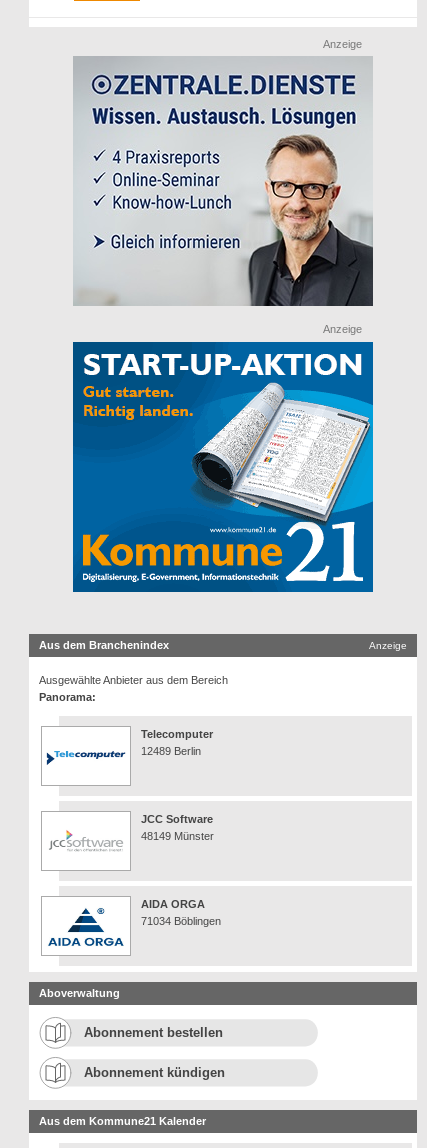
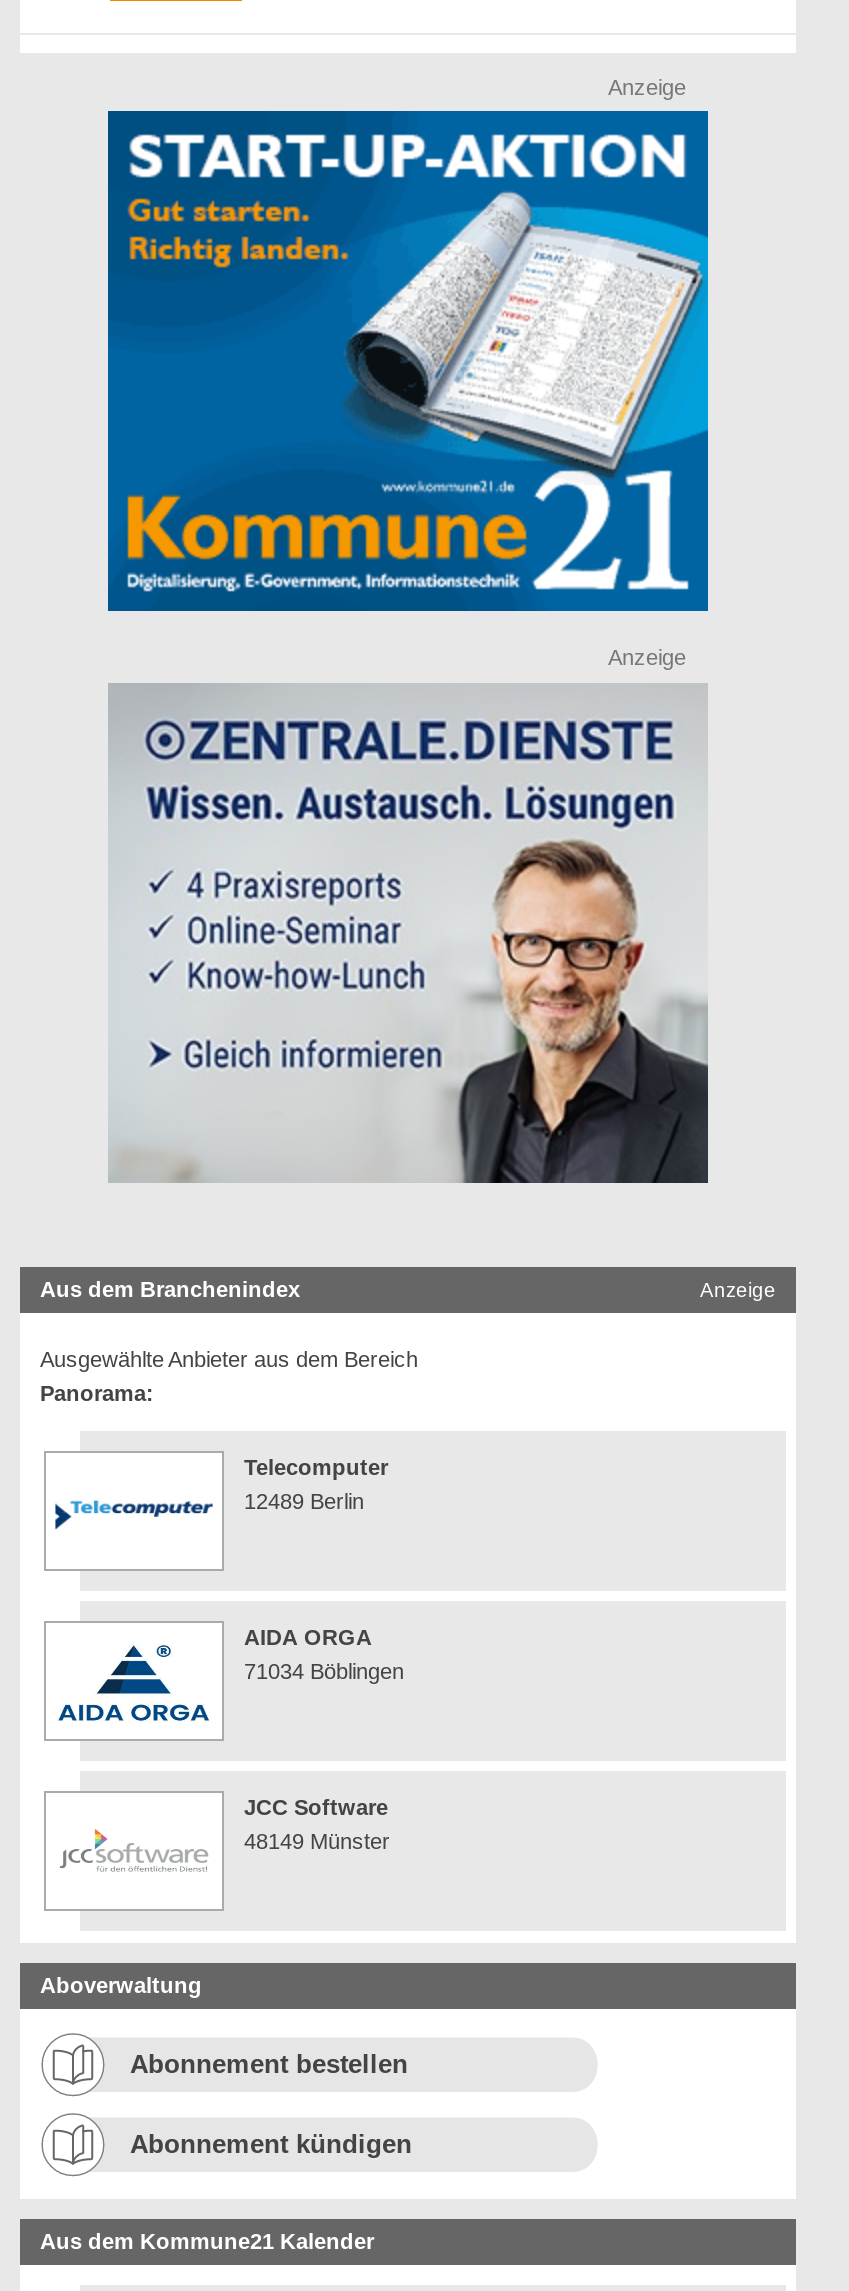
moved [73,56,374,307] -> [108,683,710,1185]: [image]
moved [72,341,374,593] -> [106,109,710,613]: [image]
moved [141,813,214,842] -> [244,1795,390,1853]: JCC Software | 48149 Münster
moved [48,898,221,947] -> [58,1625,404,1723]: [image] | AIDA ORGA | 71034 Böblingen

